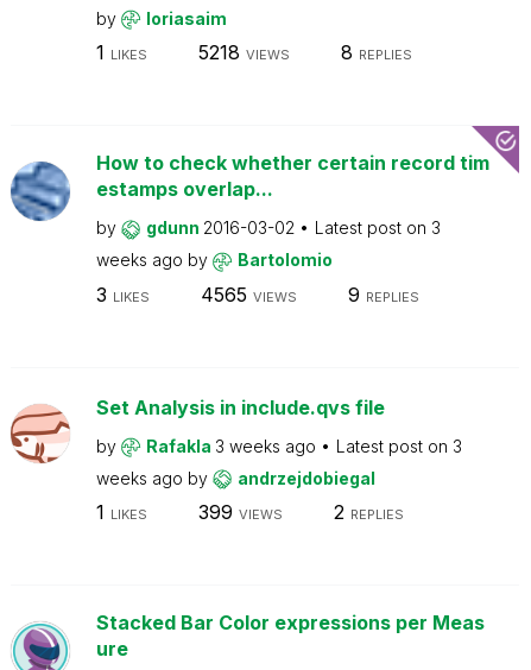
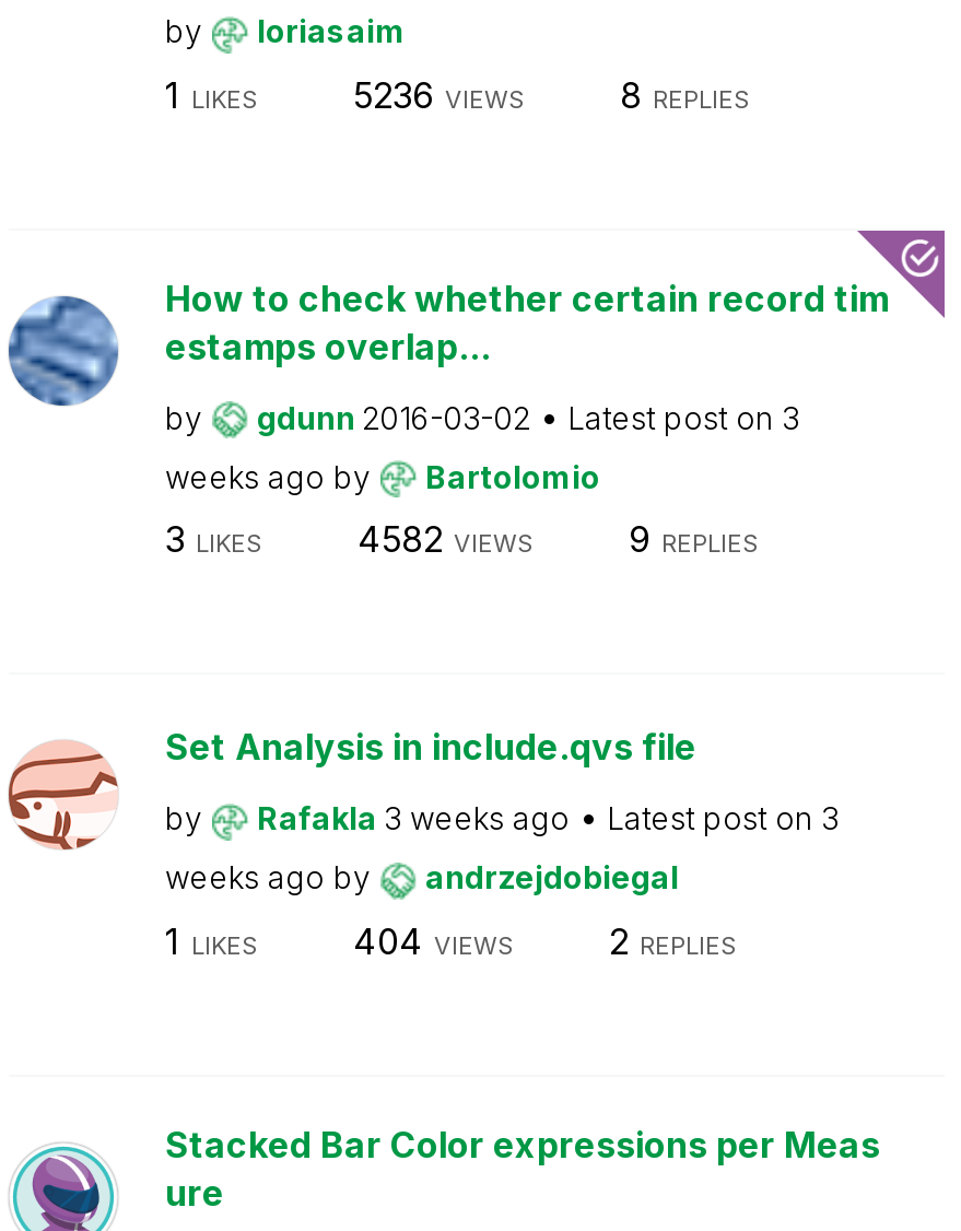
[96,40,412,64] 1 LIKES 5218 VIEWS 8 REPLIES -> [165,72,751,116] 1 LIKES 5236 VIEWS 8 REPLIES
[96,282,419,306] 3 LIKES 4565 VIEWS 9 REPLIES -> [165,517,760,561] 3 LIKES 4582 VIEWS 9 REPLIES
[96,500,403,524] 1 LIKES 399 VIEWS 2 REPLIES -> [165,918,738,962] 1 LIKES 404 VIEWS 2 REPLIES

